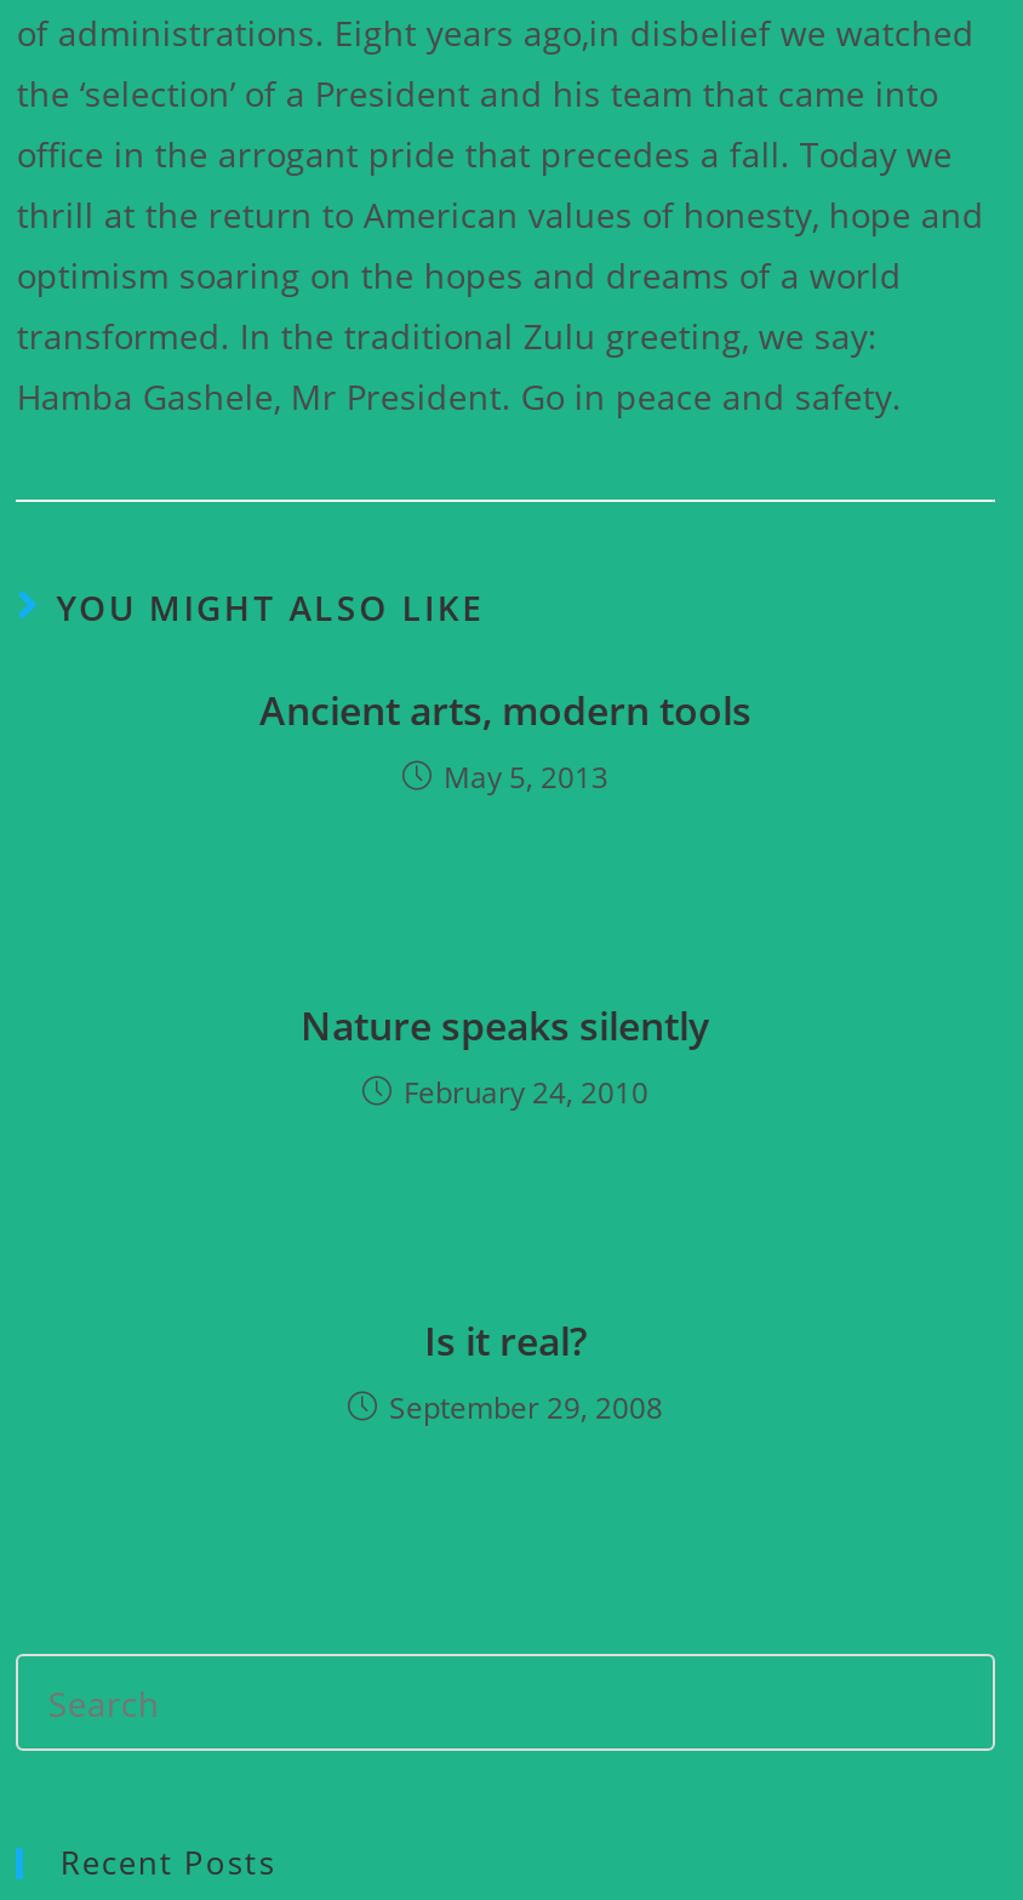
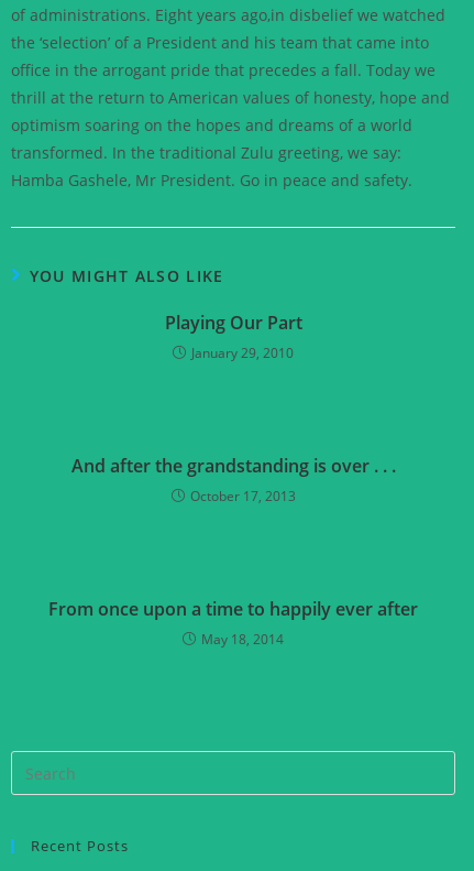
[259,684,751,798] Ancient arts, modern tools | May 5, 2013 -> [164,311,302,362] Playing Our Part | January 29, 2010
[301,999,710,1113] Nature speaks silently | February 24, 2010 -> [71,454,395,505] And after the grandstanding is over . . . | October 17, 2013
[389,1314,663,1428] Is it real? | September 29, 2008 -> [48,597,418,649] From once upon a time to happily ever after | May 18, 2014

